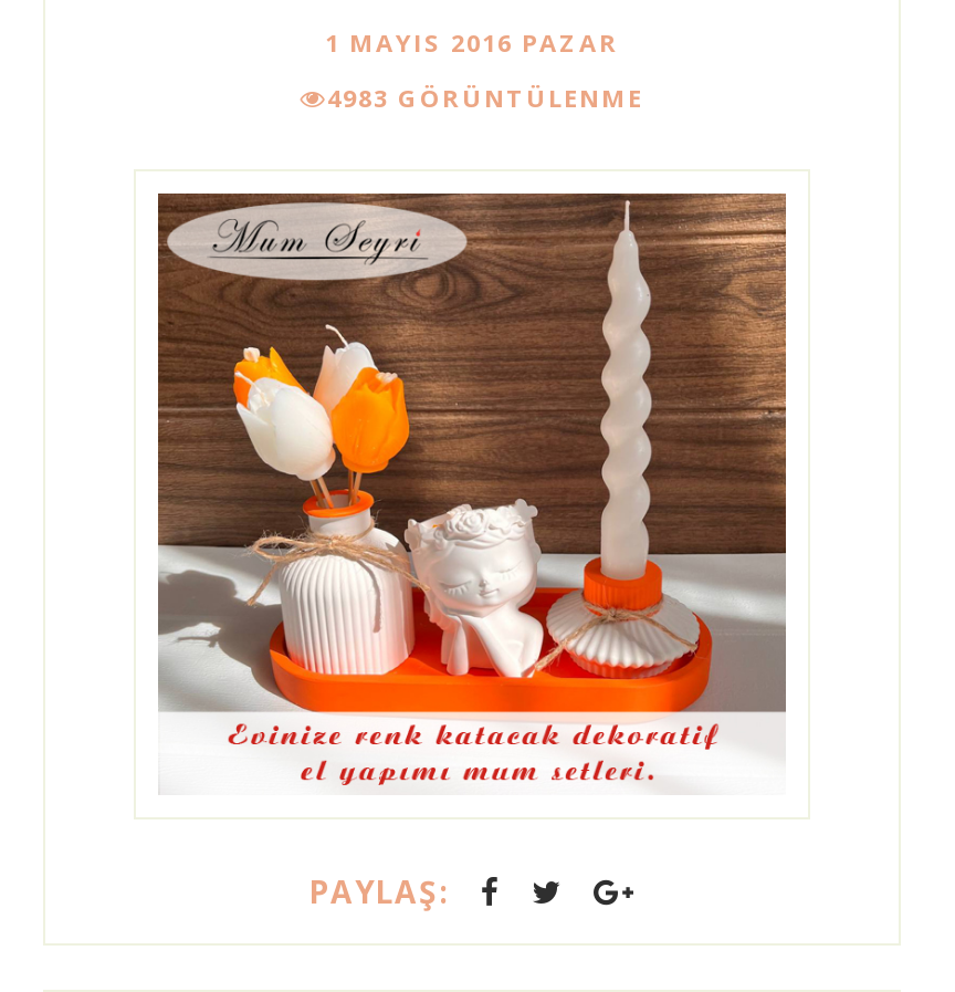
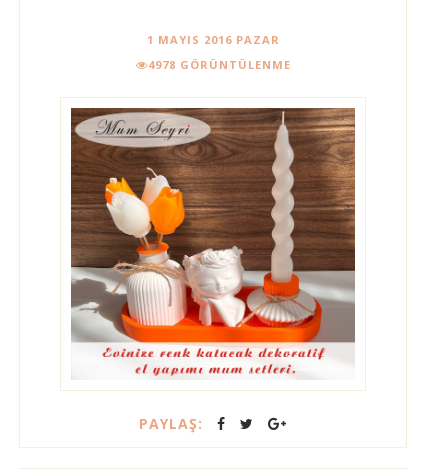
[327,81,643,114] 4983 GÖRÜNTÜLENME -> [147,57,290,72] 4978 GÖRÜNTÜLENME

